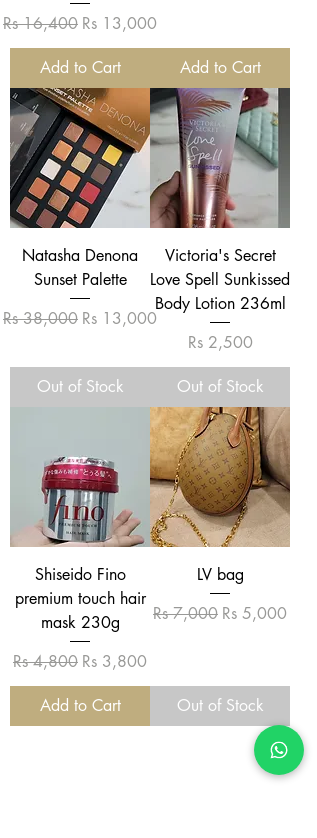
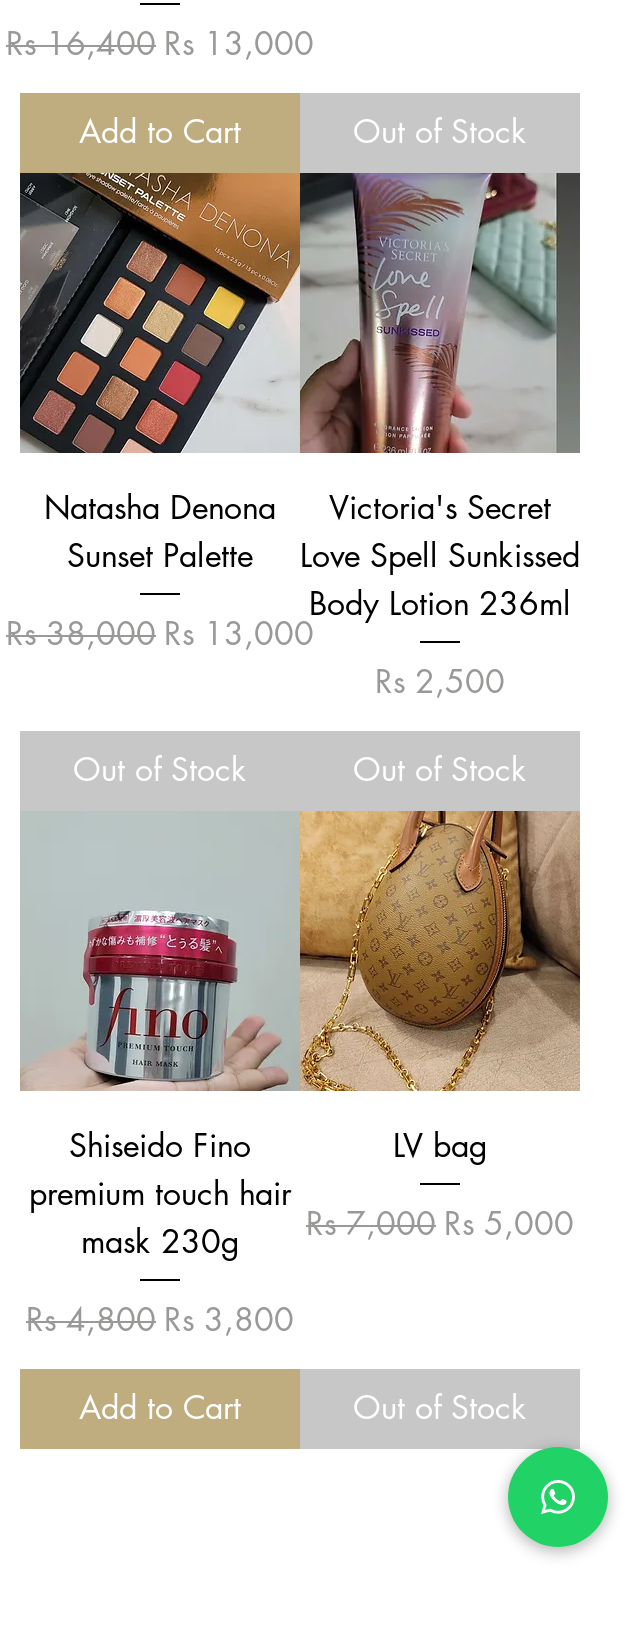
[179,57,260,78] Add to Cart -> [353,111,527,153] Out of Stock

